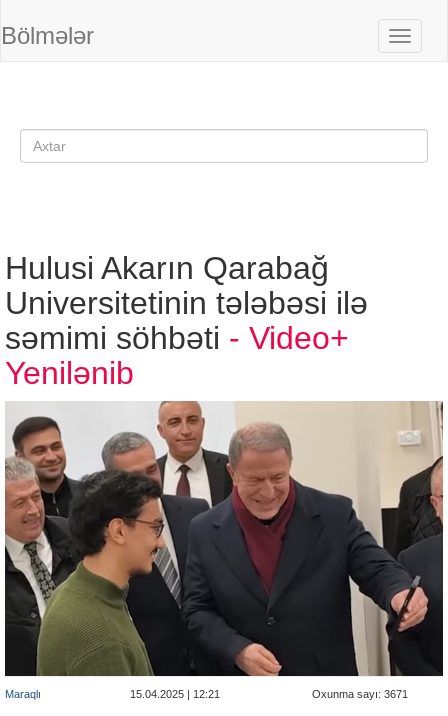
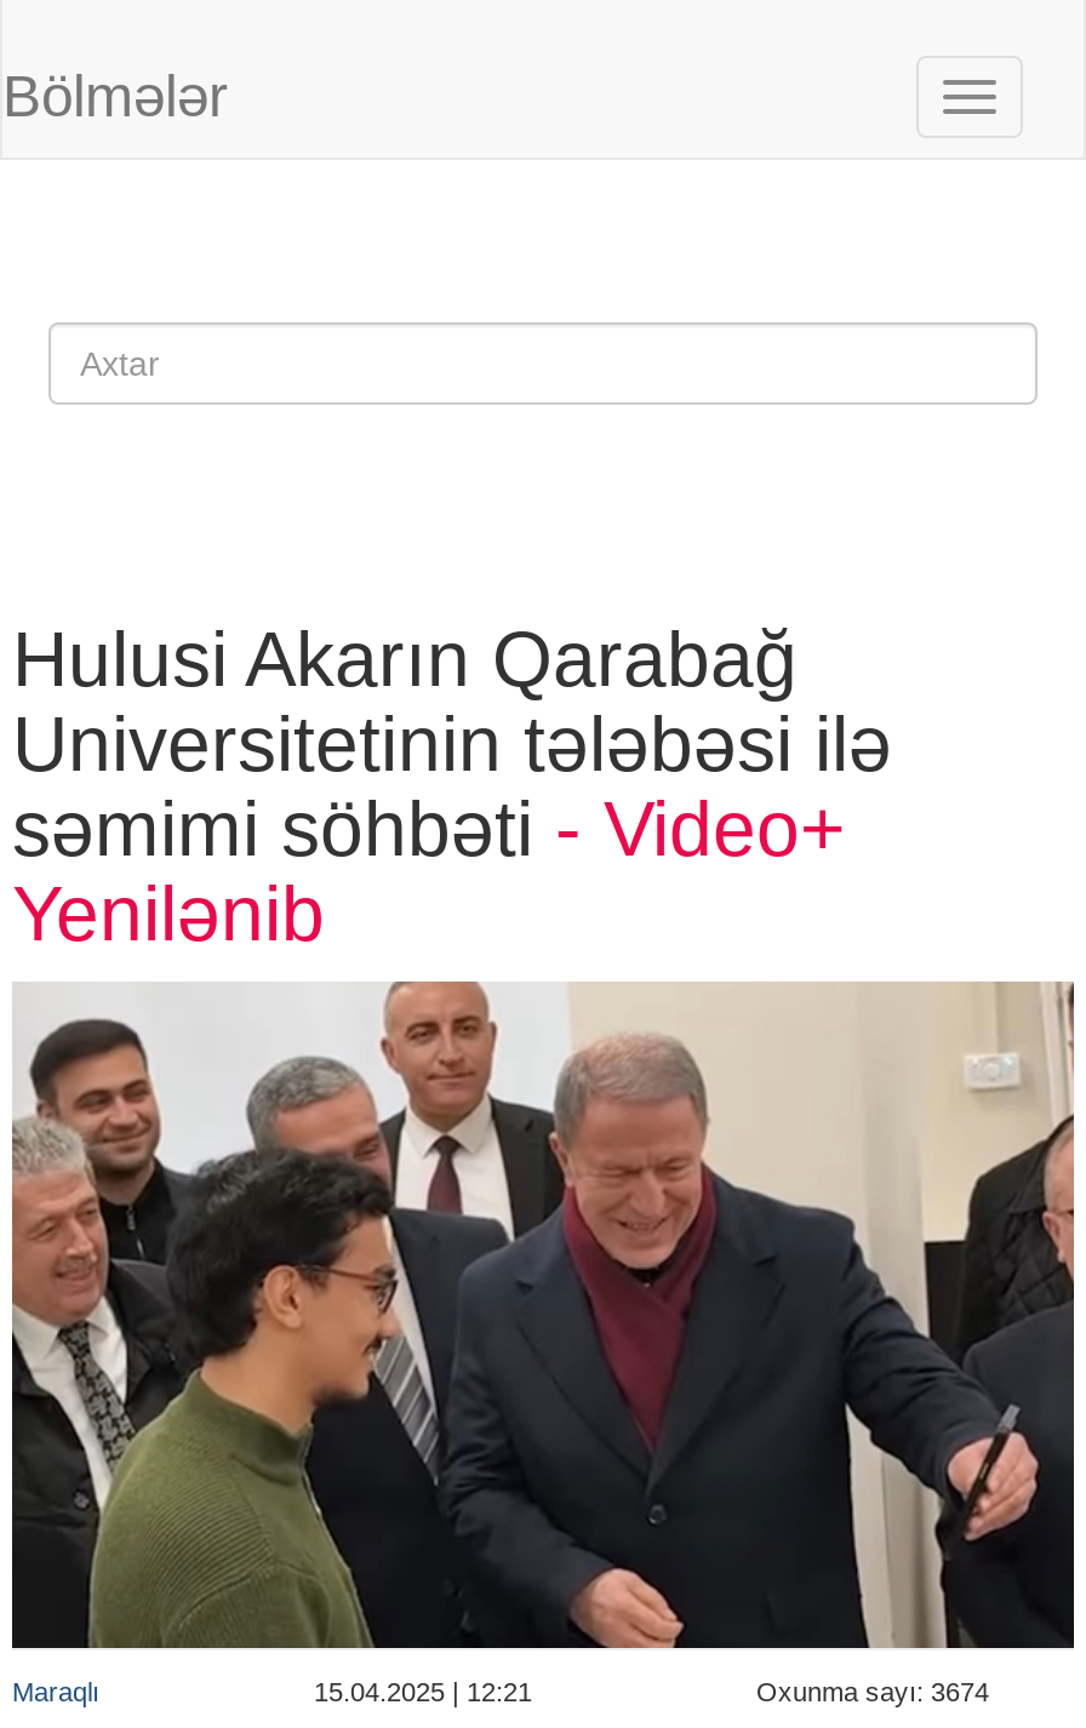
[312,688,408,700] Oxunma sayı: 3671 -> [756,1677,989,1706] Oxunma sayı: 3674

